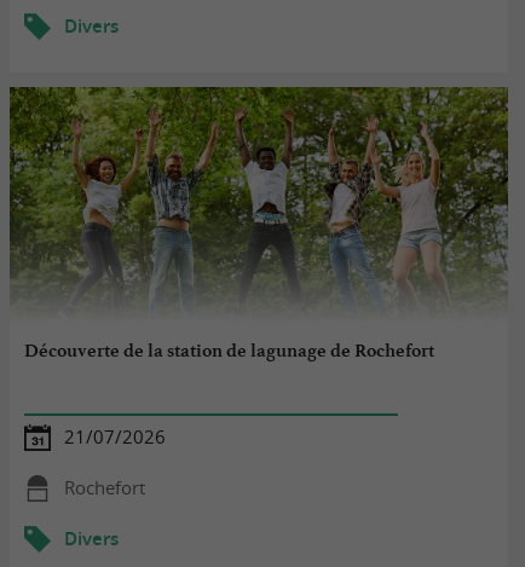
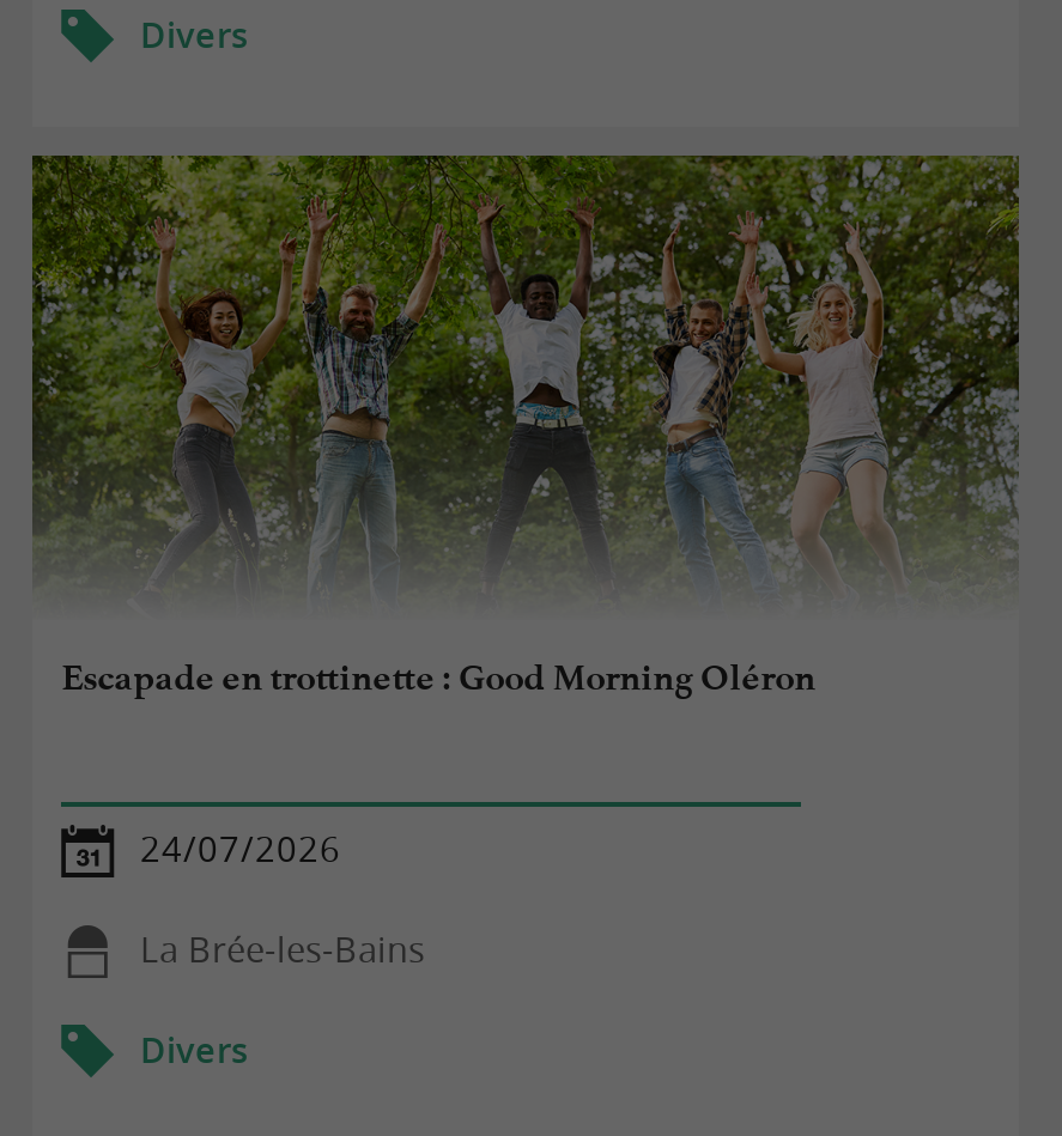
[24,340,434,362] Découverte de la station de lagunage de Rochefort -> [61,656,816,699] Escapade en trottinette : Good Morning Oléron
[64,425,166,448] 21/07/2026 -> [140,826,341,871] 24/07/2026
[64,476,145,499] Rochefort -> [140,926,425,972] La Brée-les-Bains

